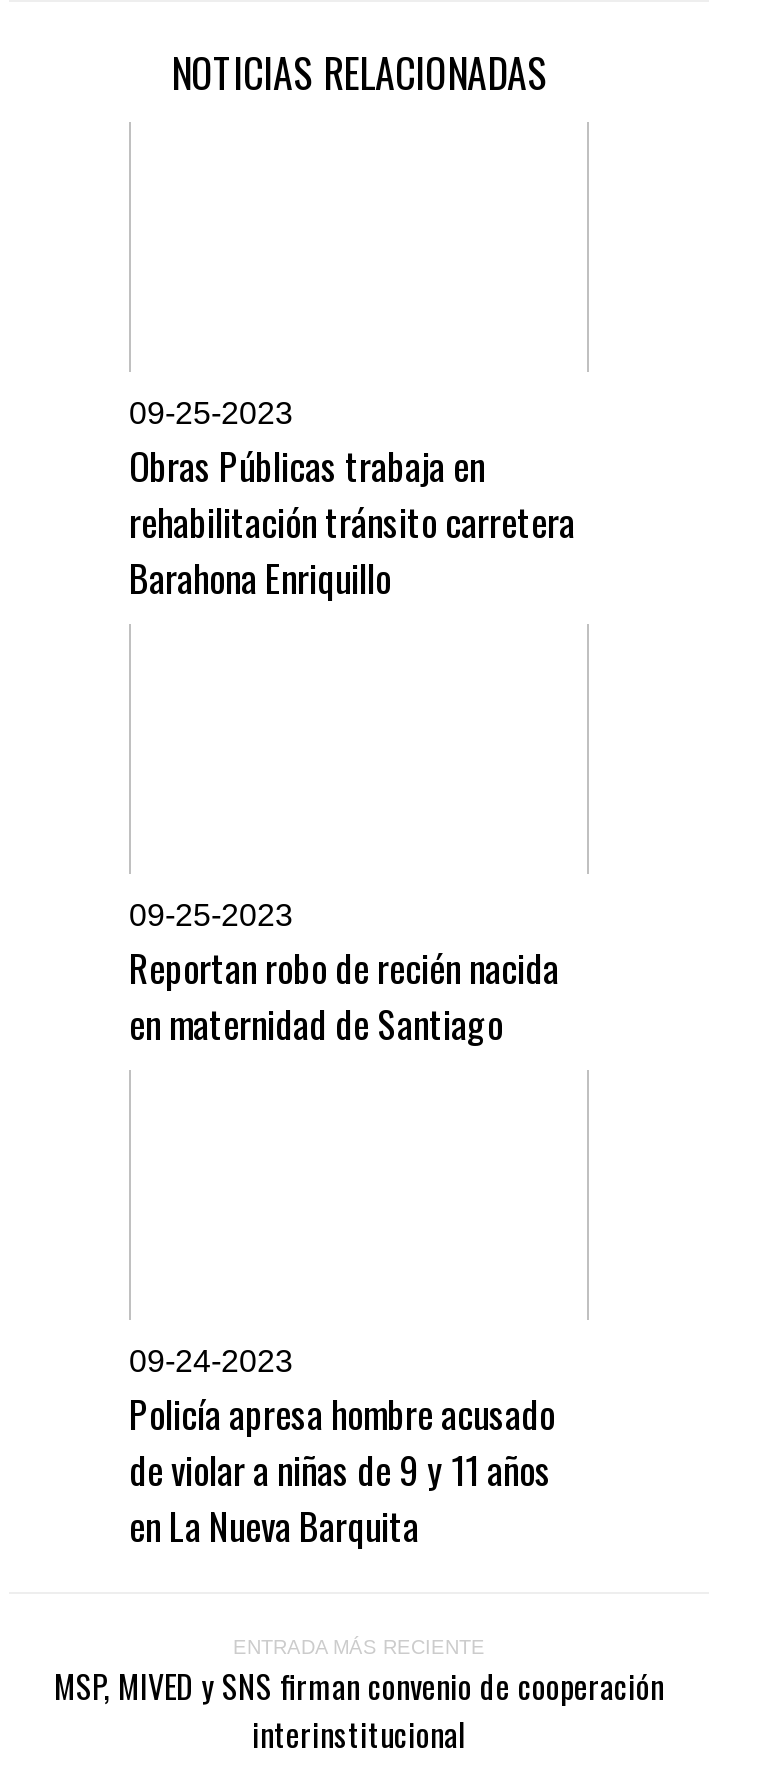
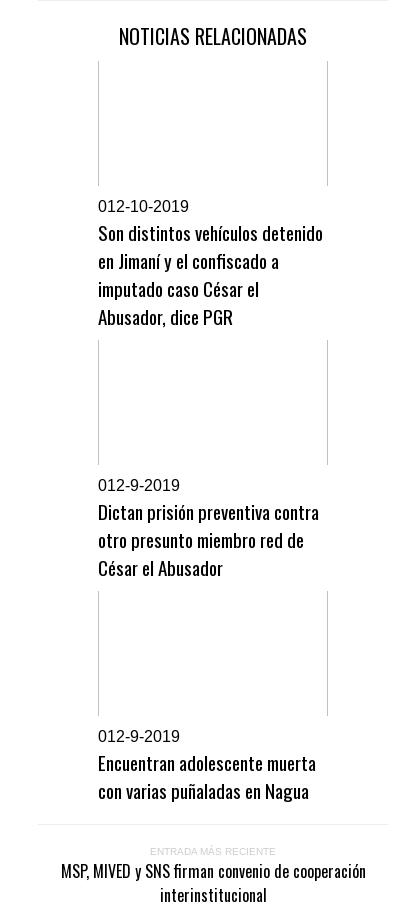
[129,397,575,605] 09-25-2023 | Obras Públicas trabaja en | rehabilitación tránsito carretera | Barahona Enriquillo -> [98,198,323,330] 012-10-2019 | Son distintos vehículos detenido | en Jimaní y el confiscado a | imputado caso César el | Abusador, dice PGR
[129,899,559,1051] 09-25-2023 | Reportan robo de recién nacida | en maternidad de Santiago -> [98,477,319,581] 012-9-2019 | Dictan prisión preventiva contra | otro presunto miembro red de | César el Abusador
[129,1345,555,1553] 09-24-2023 | Policía apresa hombre acusado | de violar a niñas de 9 y 11 años | en La Nueva Barquita -> [98,728,316,804] 012-9-2019 | Encuentran adolescente muerta | con varias puñaladas en Nagua

